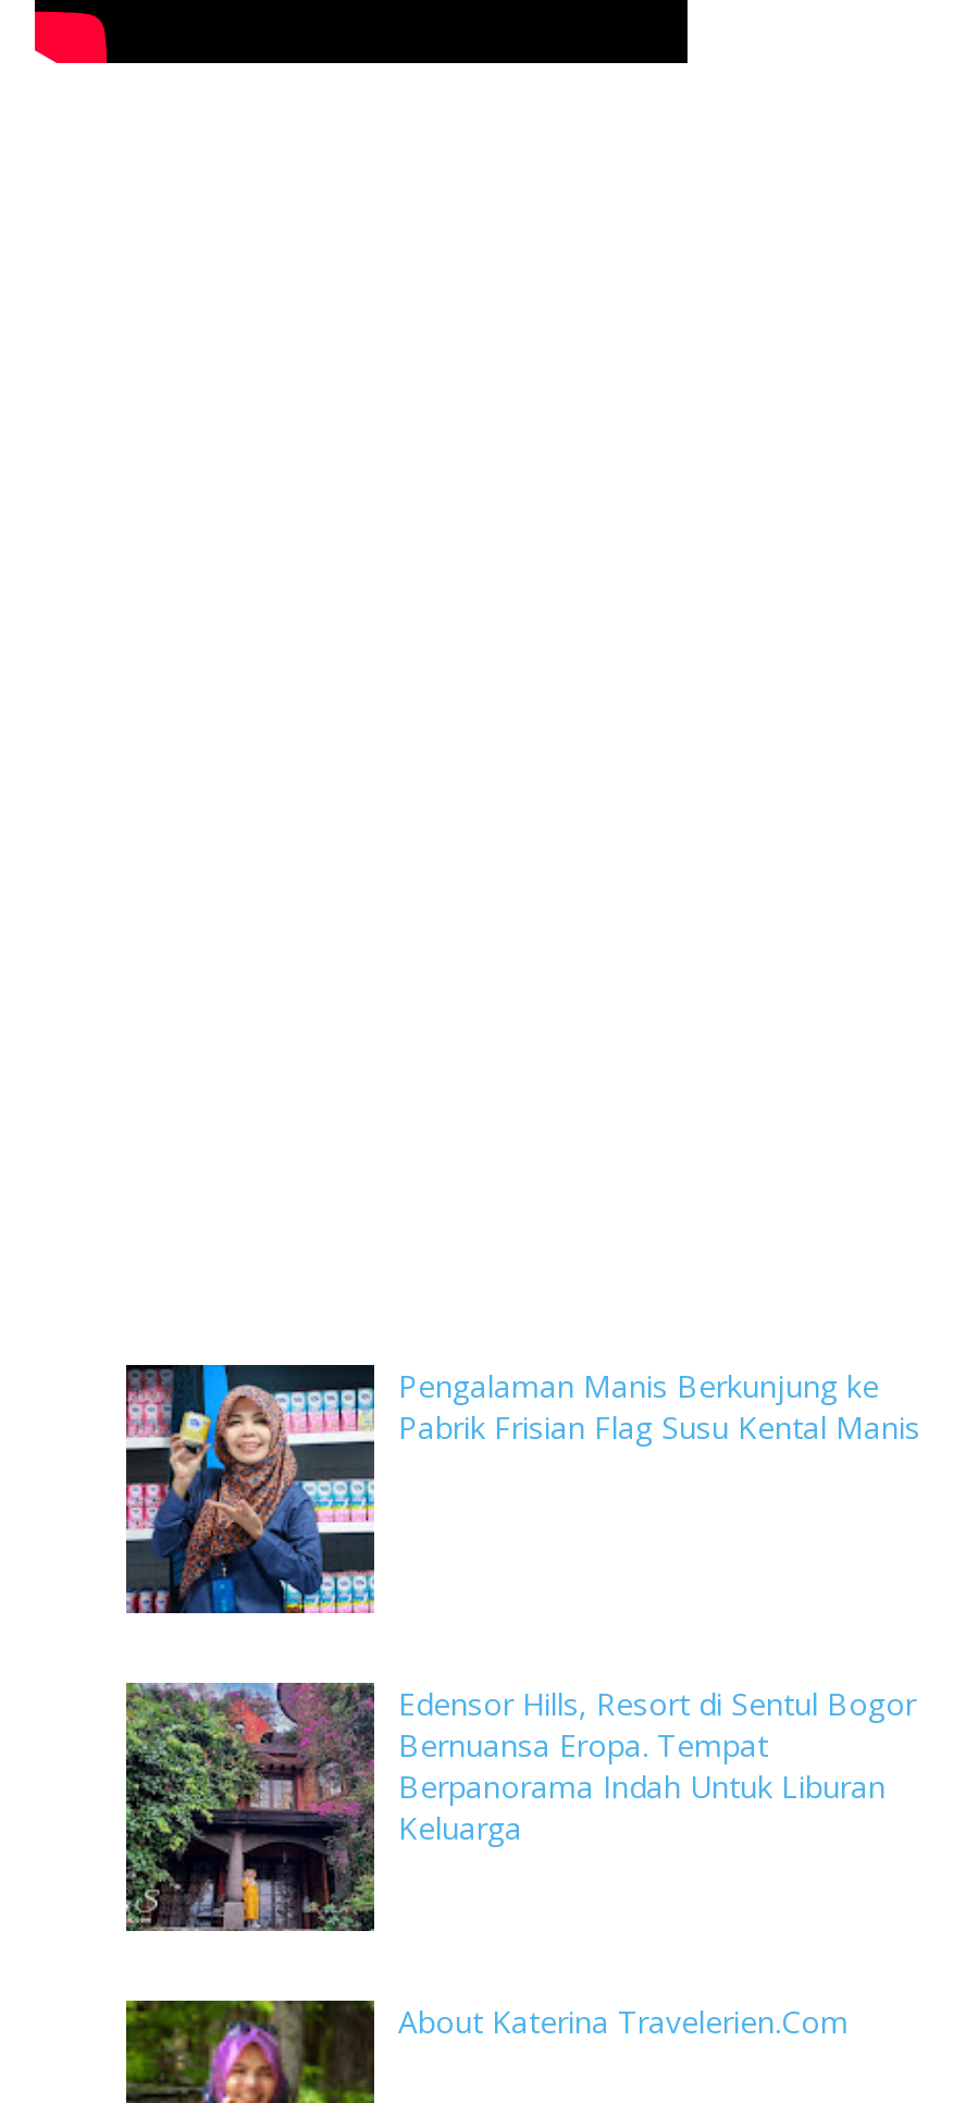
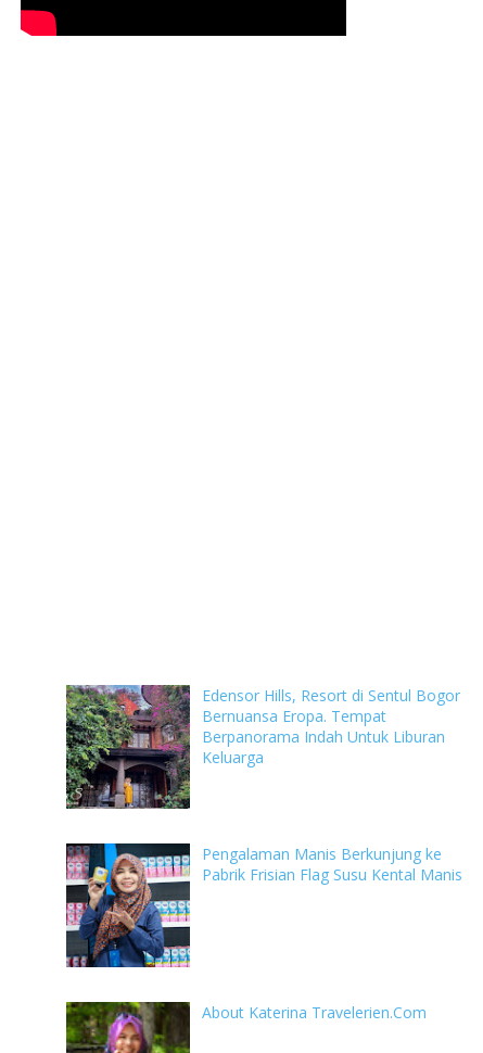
moved [124,1363,920,1615] -> [65,842,462,968]: [image] | Pengalaman Manis Berkunjung ke | Pabrik Frisian Flag Susu Kental Manis
moved [122,1678,916,1935] -> [64,683,460,811]: [image] | Edensor Hills, Resort di Sentul Bogor | Bernuansa Eropa. Tempat | Berpanorama Indah Untuk Liburan | Keluarga

